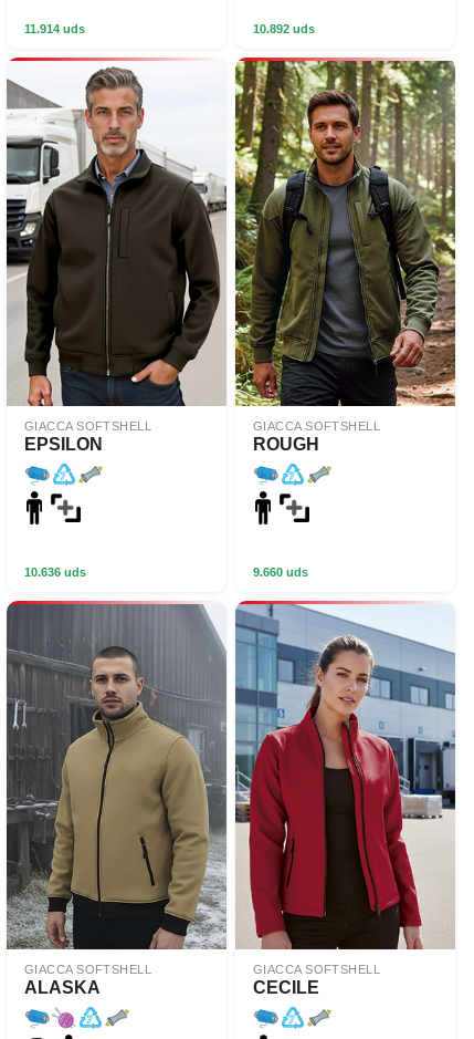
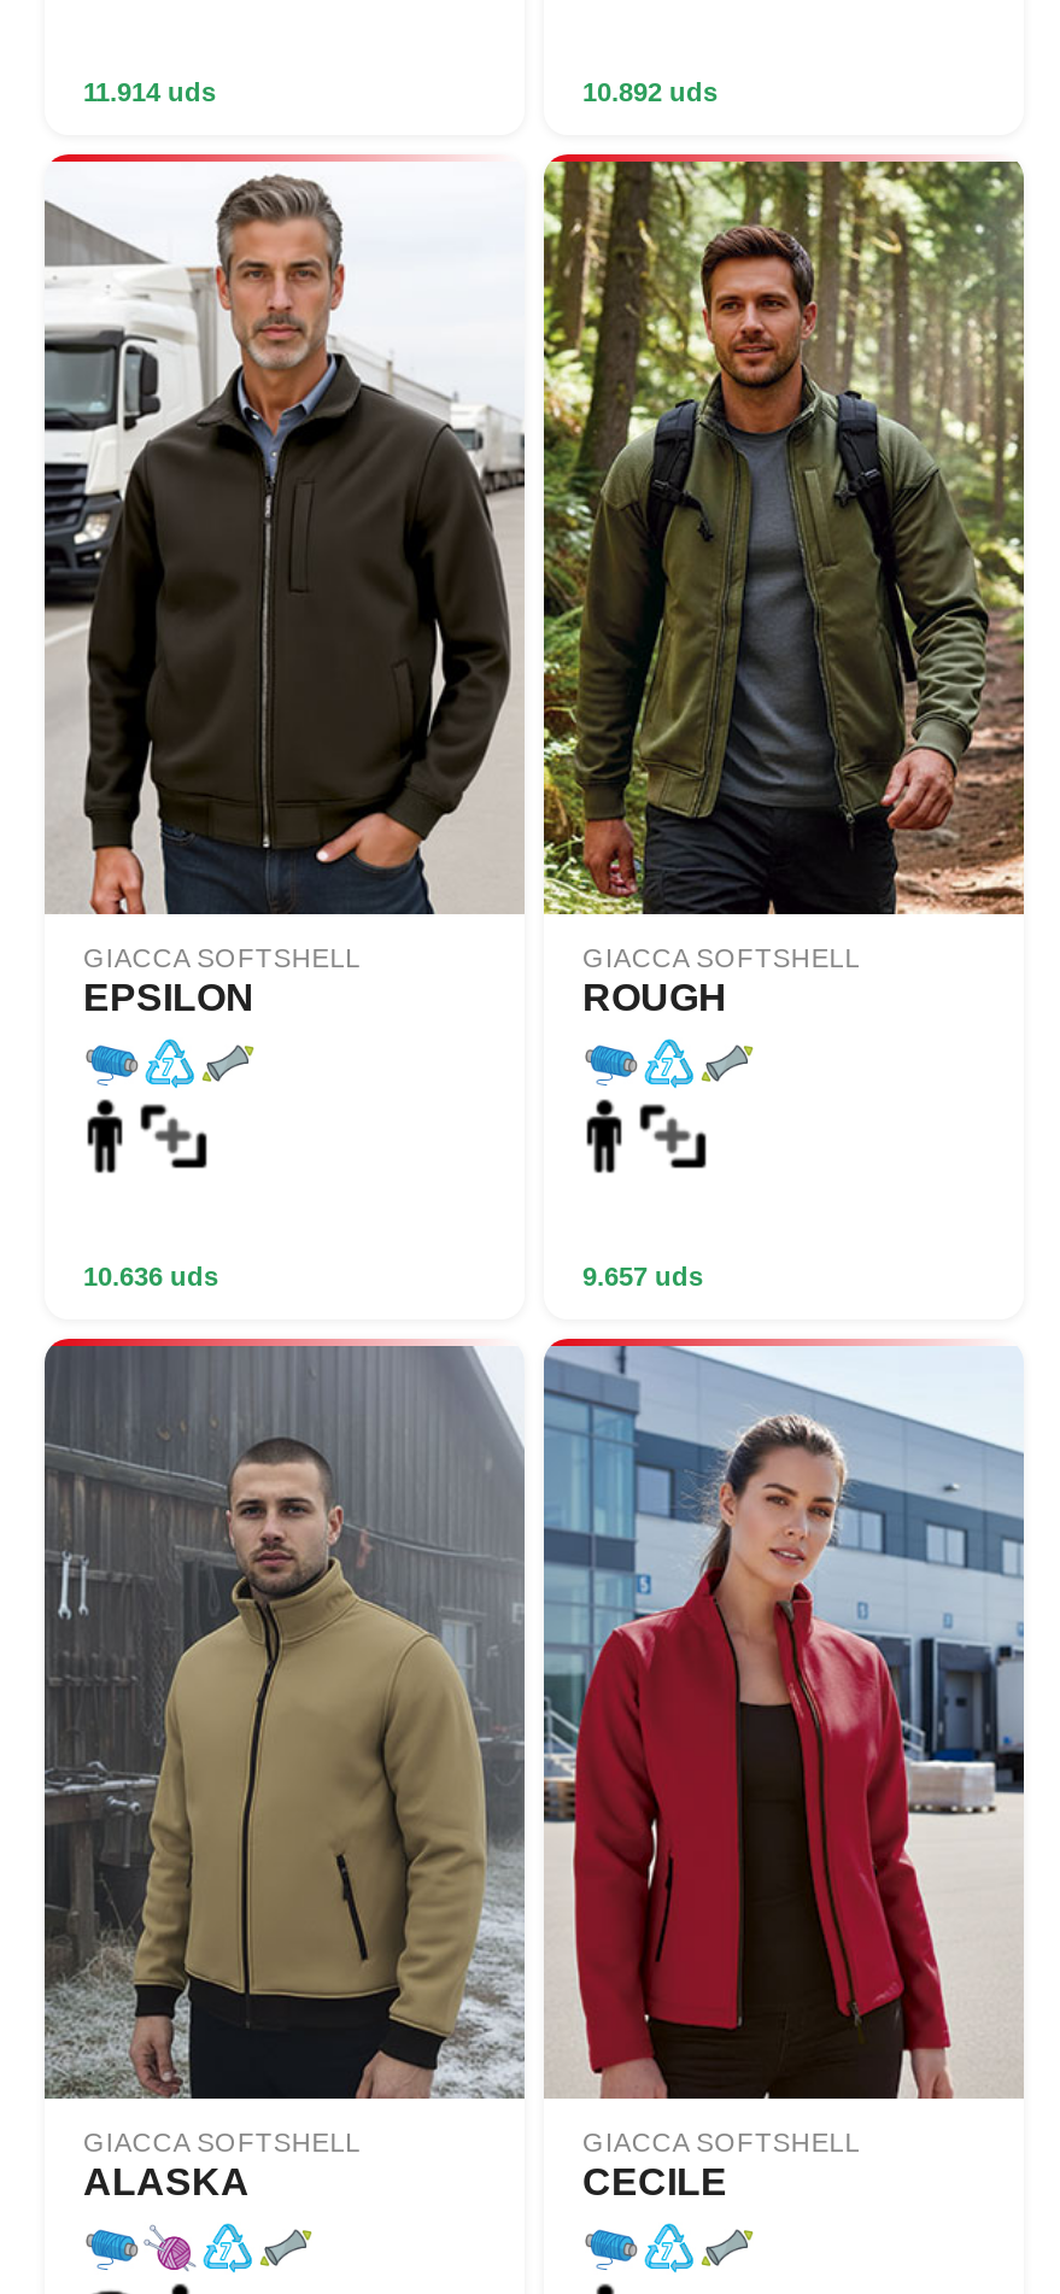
[253,565,308,579] 9.660 uds -> [582,1262,703,1291] 9.657 uds

